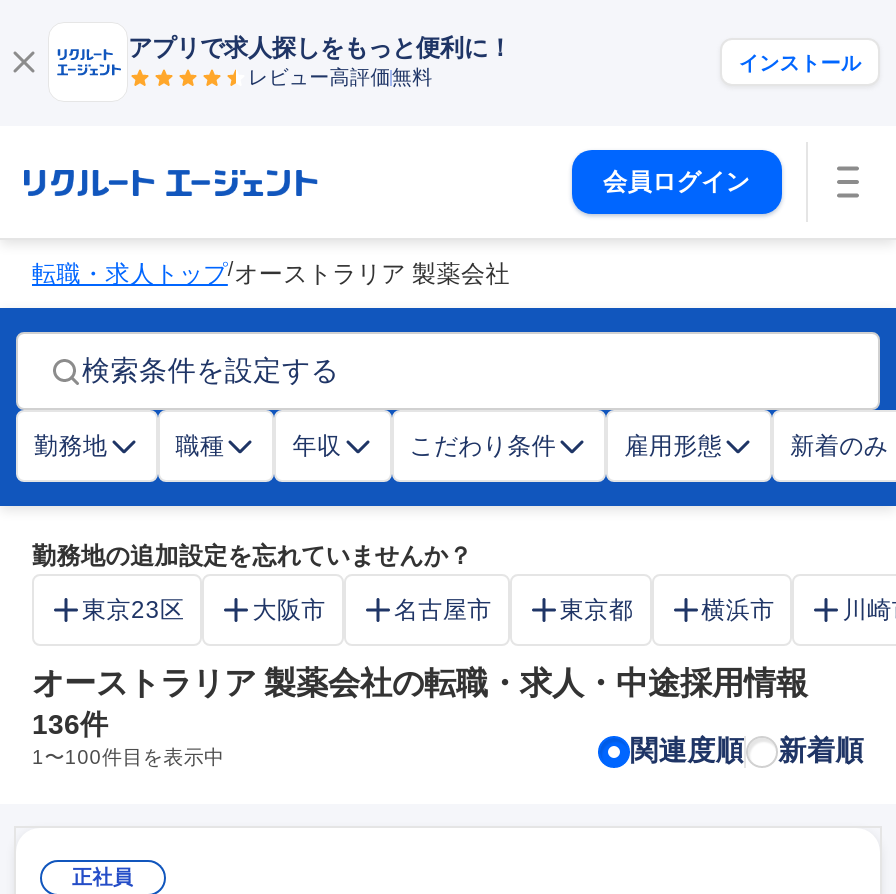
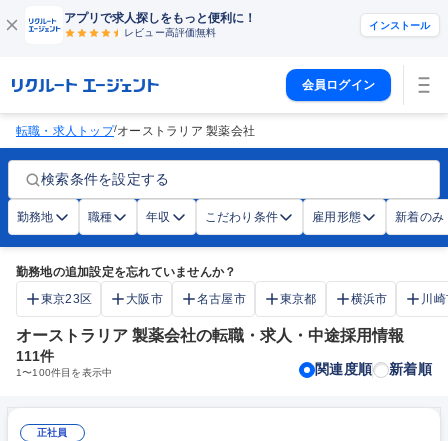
[32,708,108,740] 136件 -> [16,348,54,364] 111件

